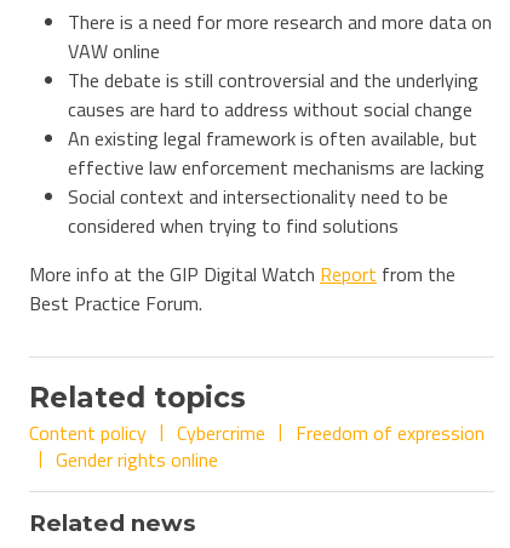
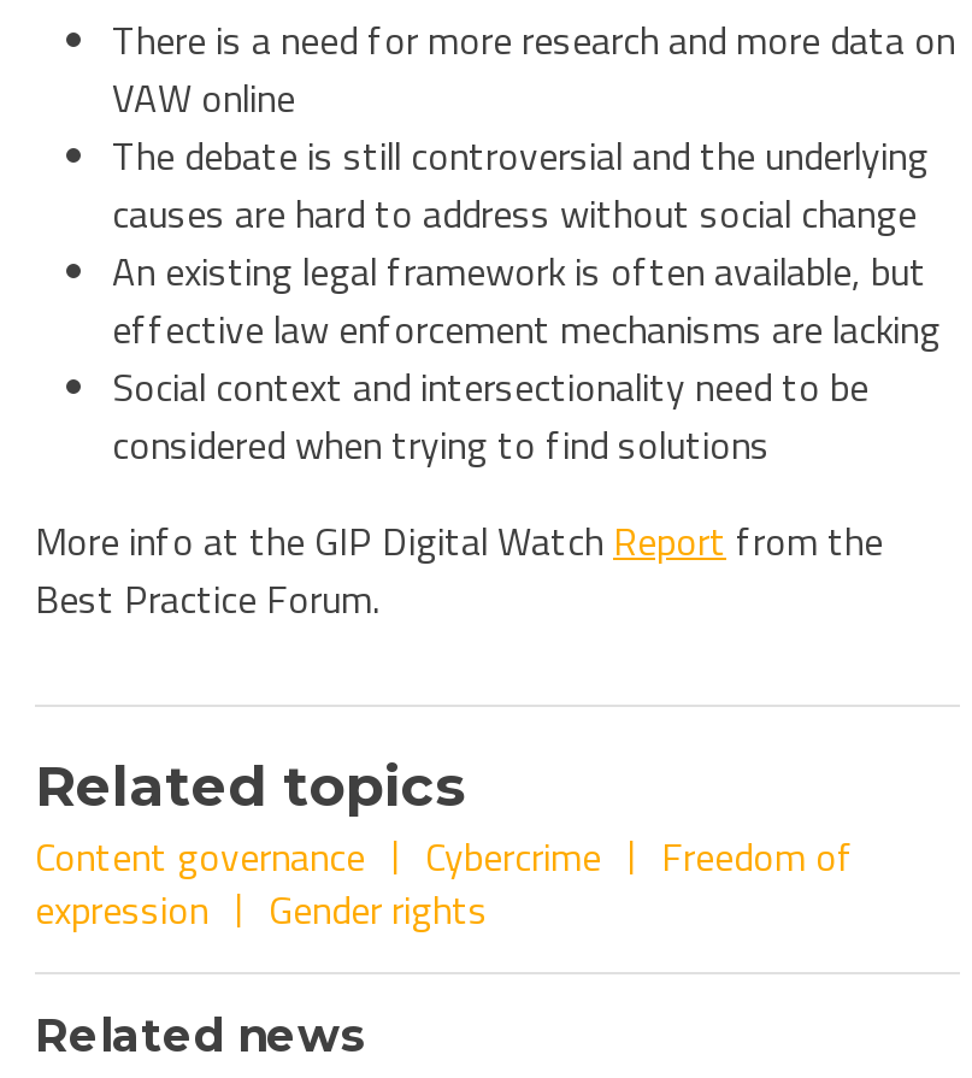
[29,418,147,447] Content policy -> [35,828,365,886] Content governance
[56,418,485,474] Freedom of expression | Gender rights online -> [35,828,854,939] Freedom of | expression | Gender rights

